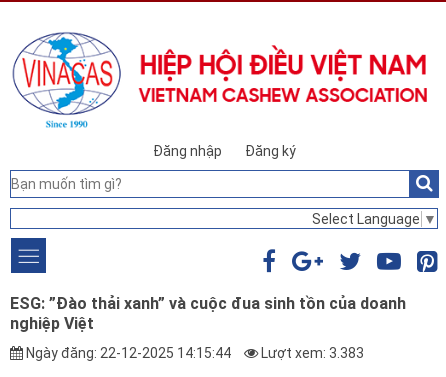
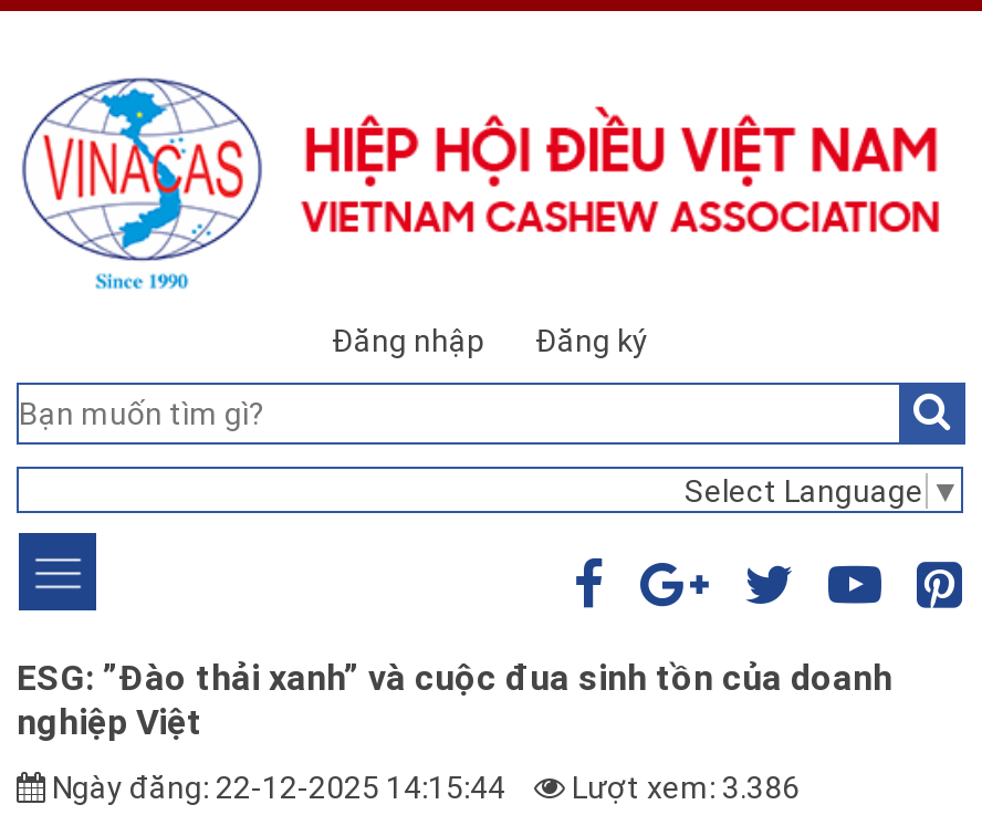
[23,345,364,361] Ngày đăng: 22-12-2025 14:15:44 Lượt xem: 3.383 -> [45,769,800,805] Ngày đăng: 22-12-2025 14:15:44 Lượt xem: 3.386

